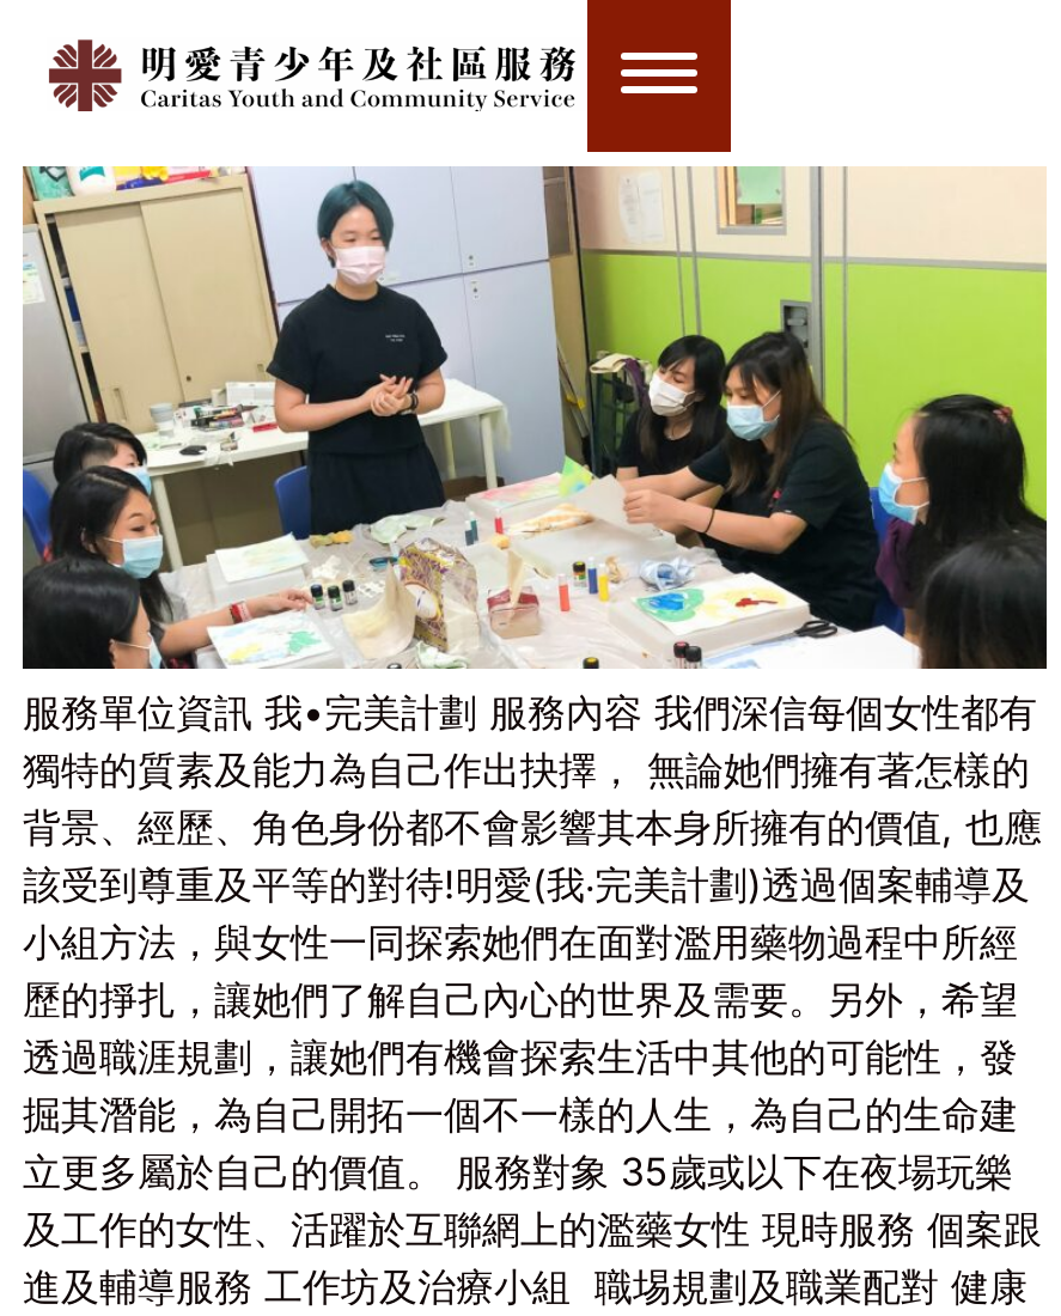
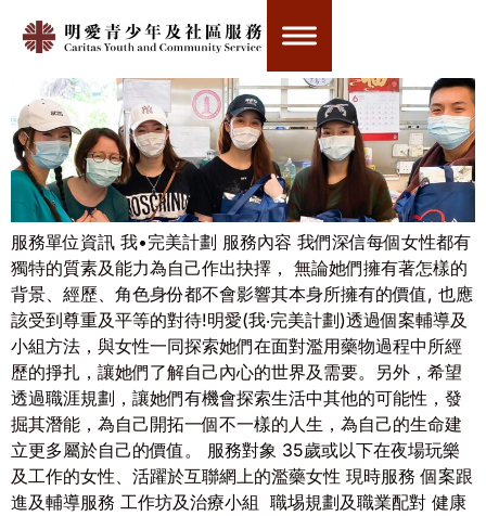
[20,164,1049,671] [image] -> [11,77,476,223] [image]

